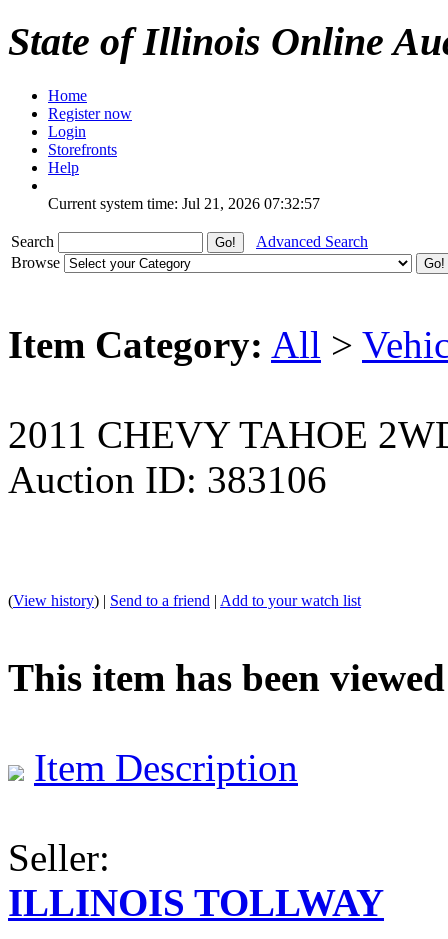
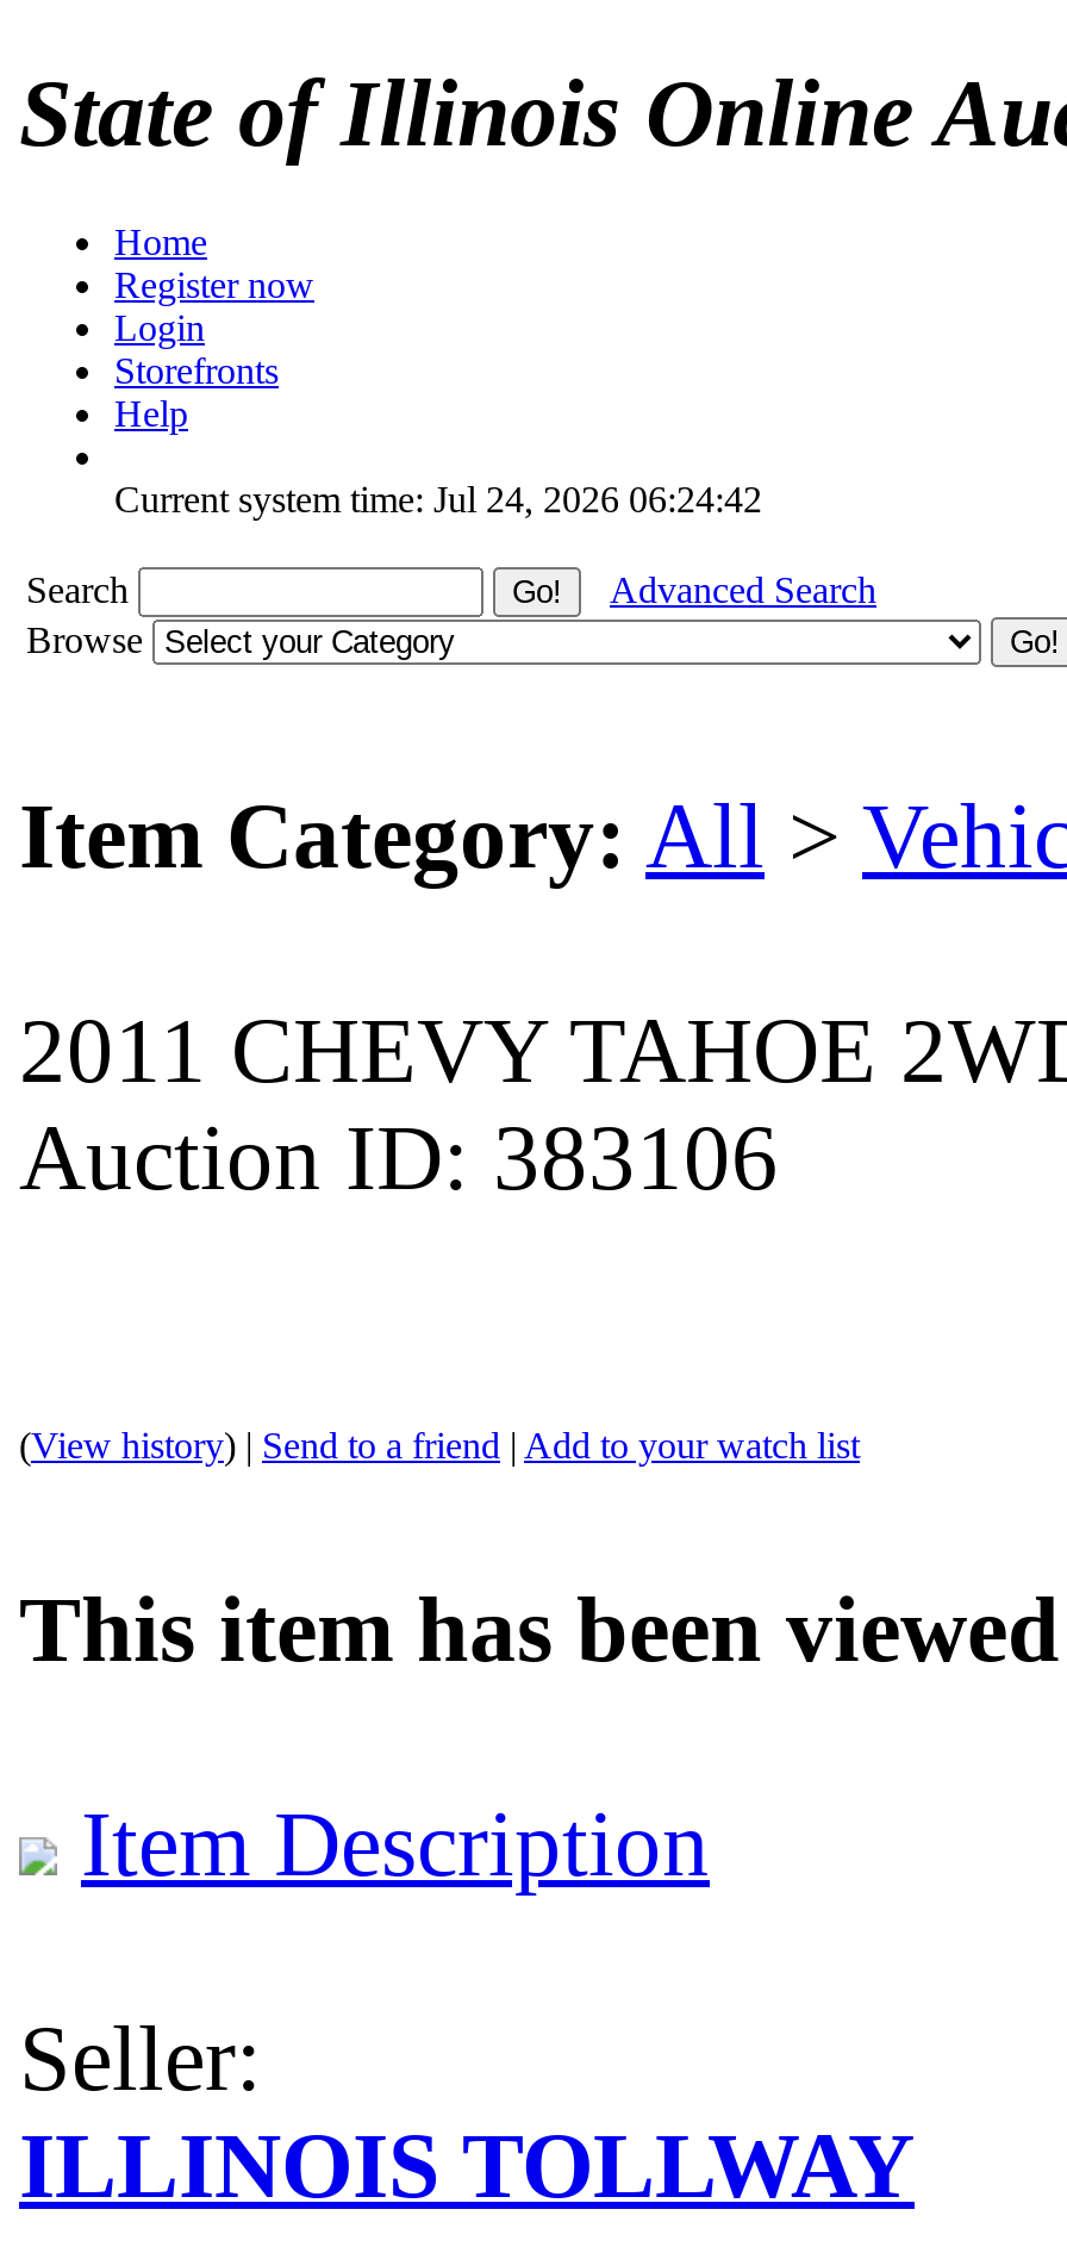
[48,195,320,212] Current system time: Jul 21, 2026 07:32:57 -> [114,479,762,519] Current system time: Jul 24, 2026 06:24:42

